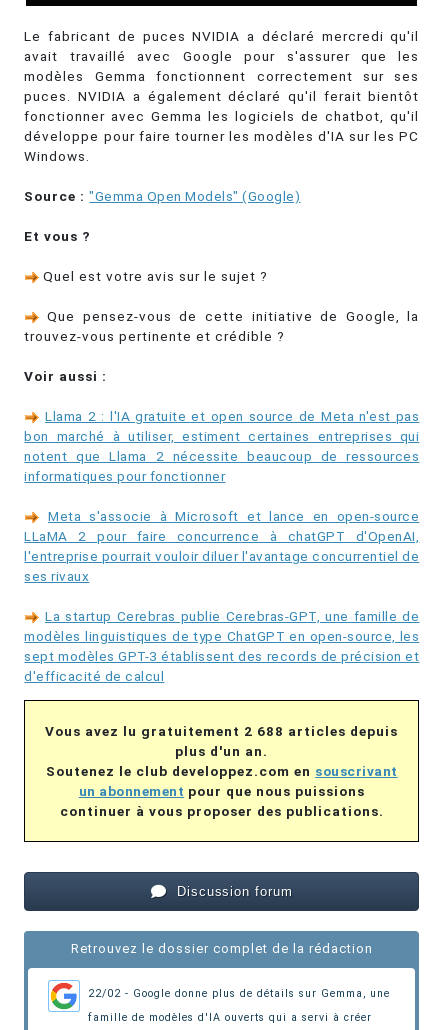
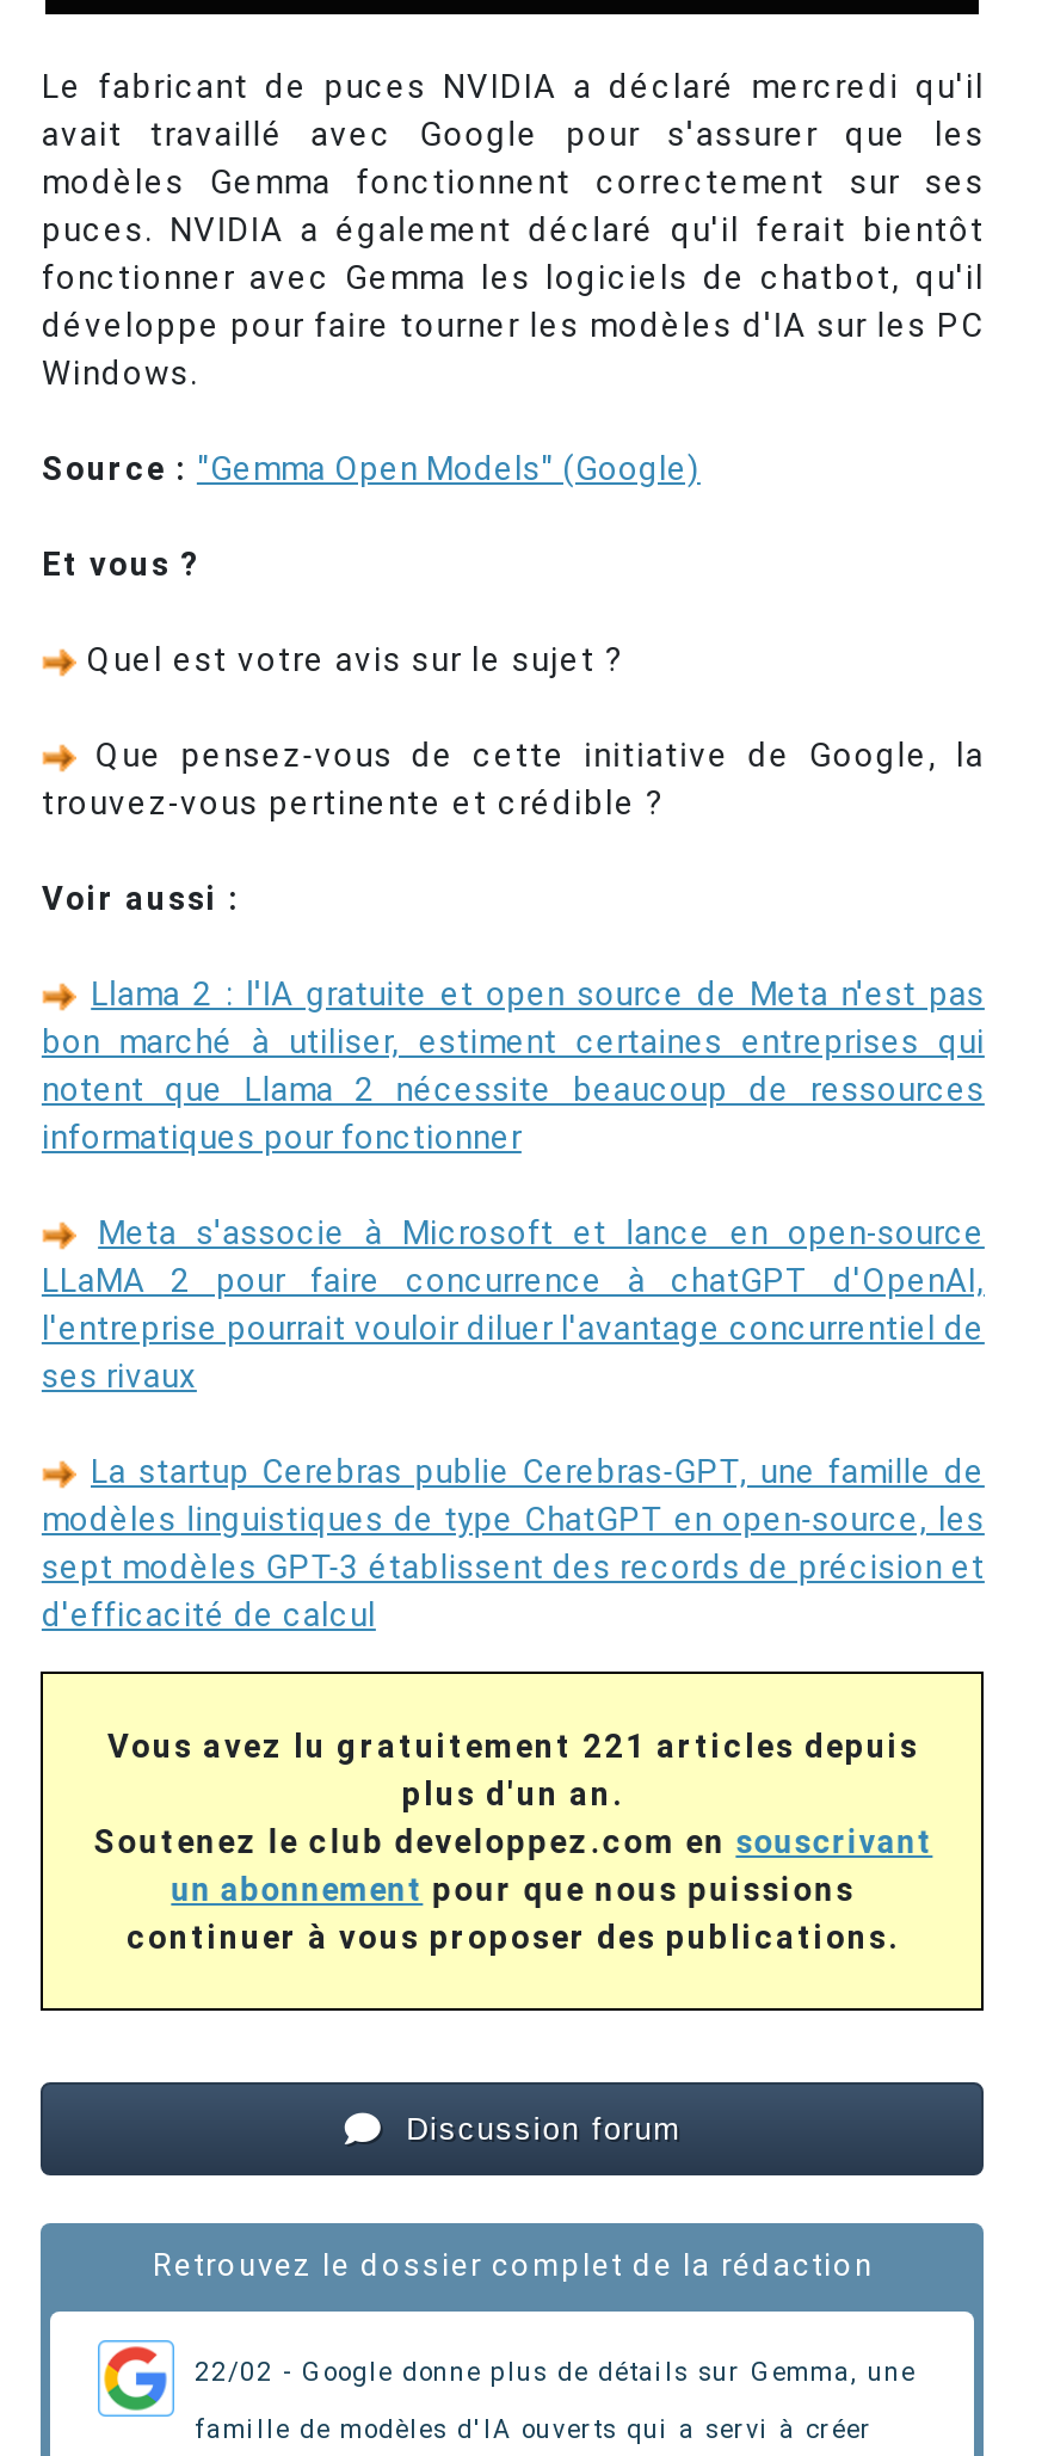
[45,723,398,739] Vous avez lu gratuitement 2 688 articles depuis -> [107,1726,919,1764] Vous avez lu gratuitement 221 articles depuis

